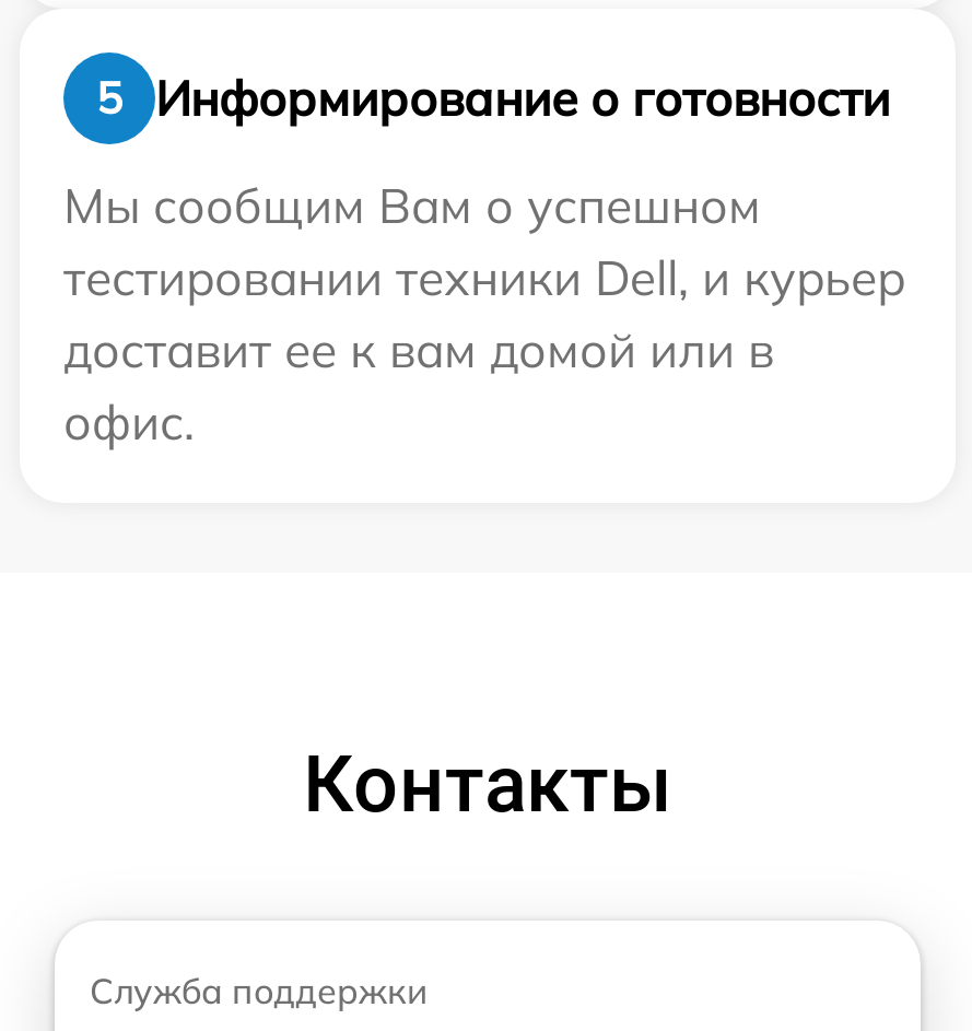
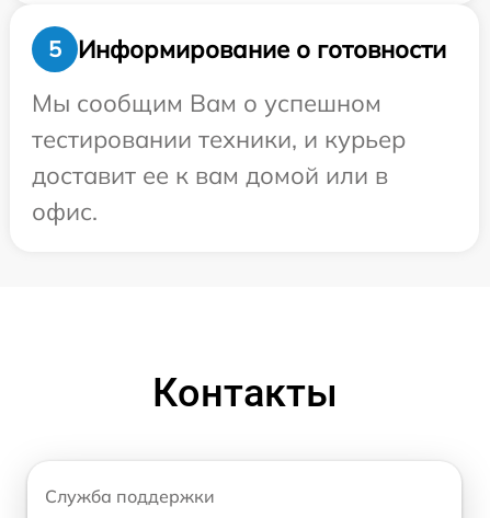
[63,247,905,308] тестировании техники Dell, и курьер -> [32,124,406,154] тестировании техники, и курьер

